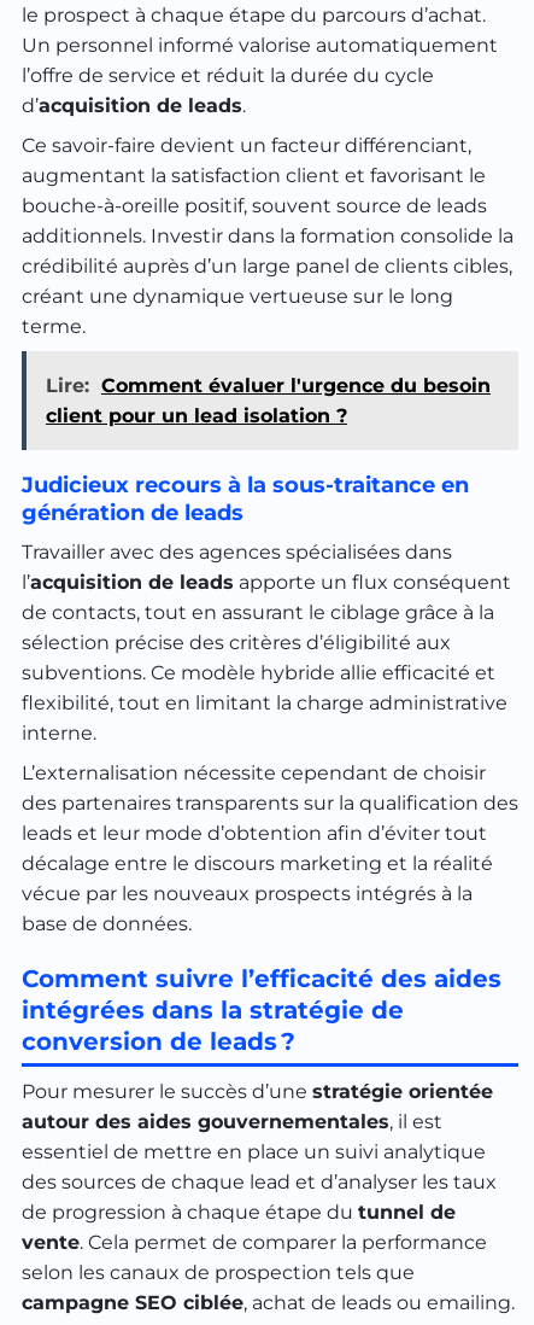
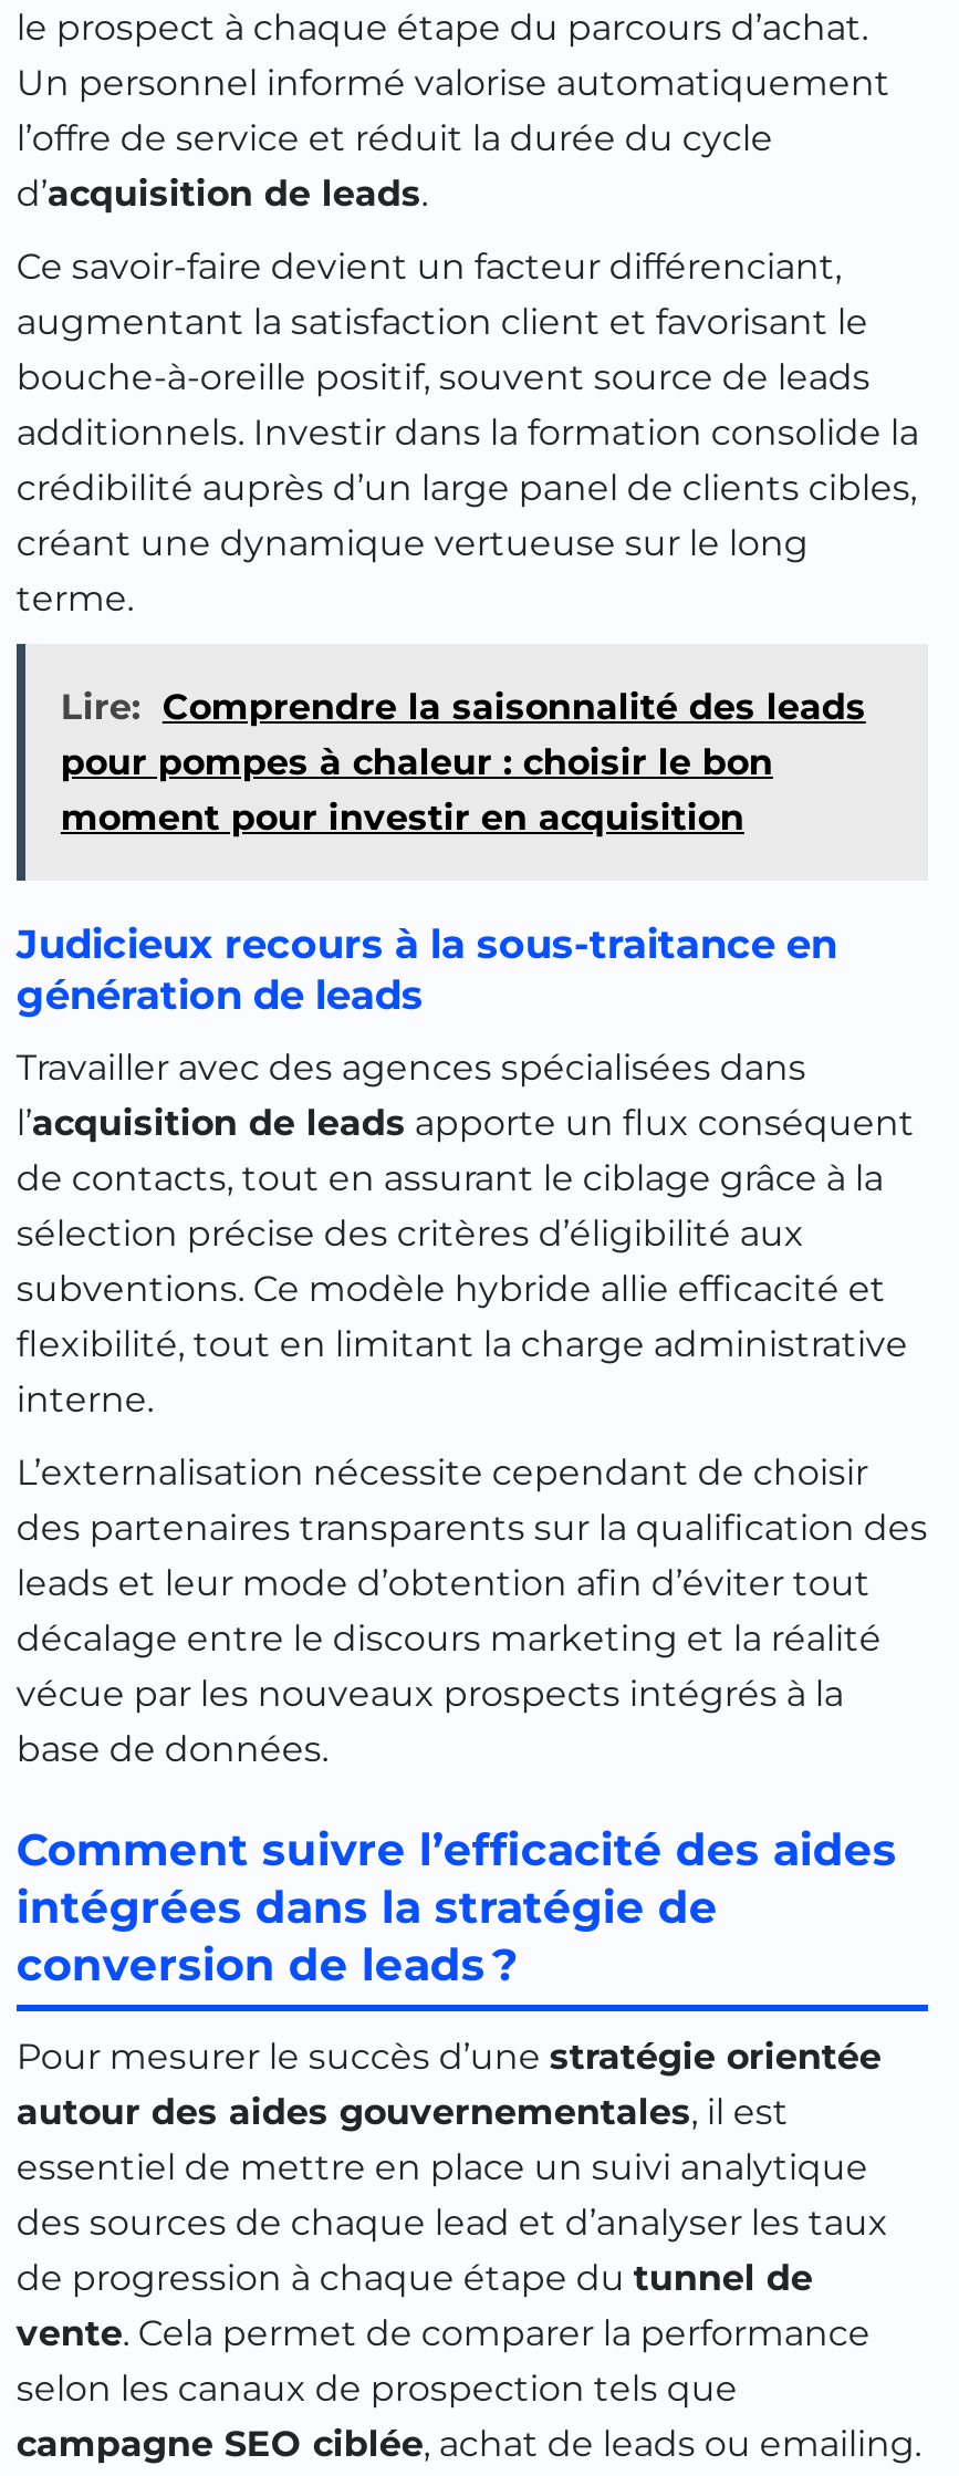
[46,374,490,427] Lire: Comment évaluer l'urgence du besoin | client pour un lead isolation ? -> [61,685,866,838] Lire: Comprendre la saisonnalité des leads | pour pompes à chaleur : choisir le bon | moment pour investir en acquisition

